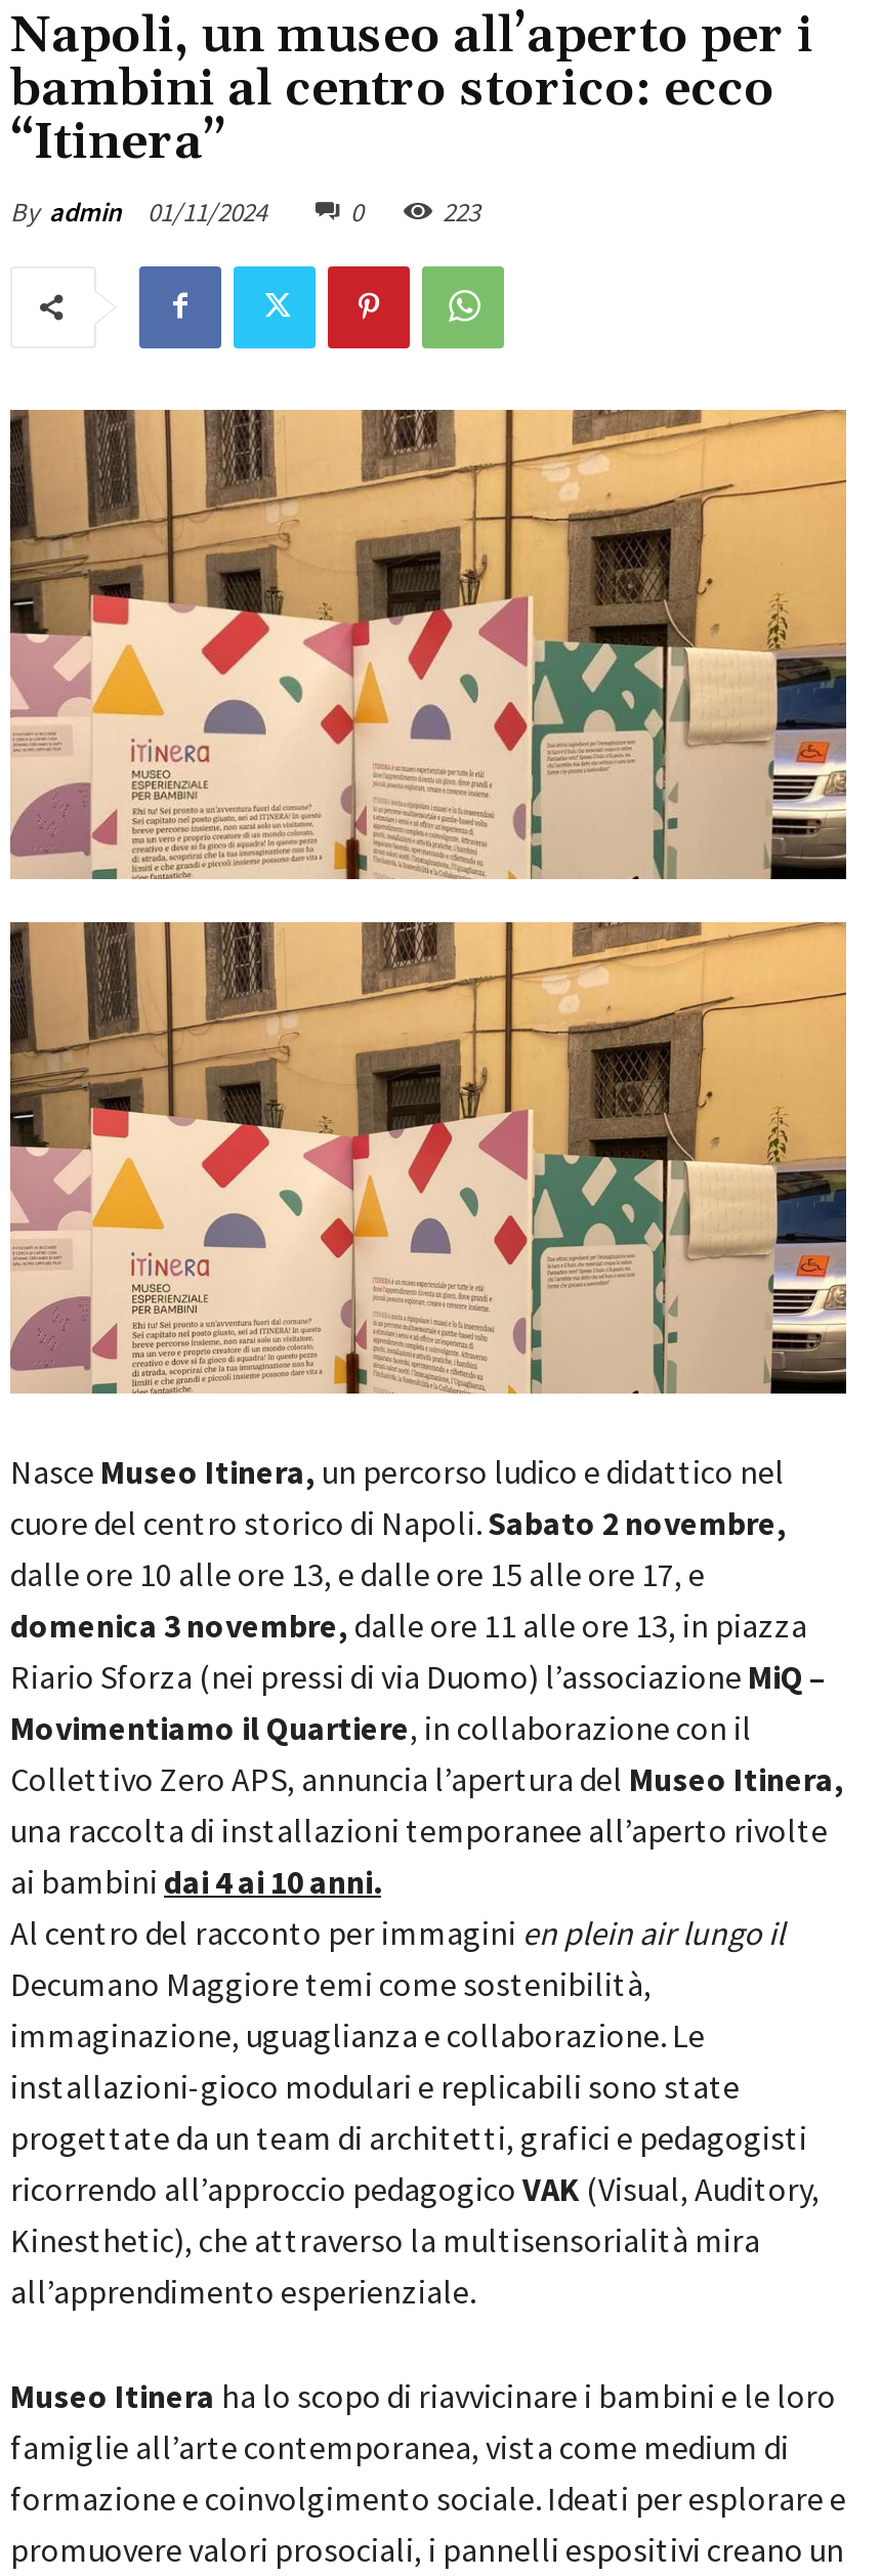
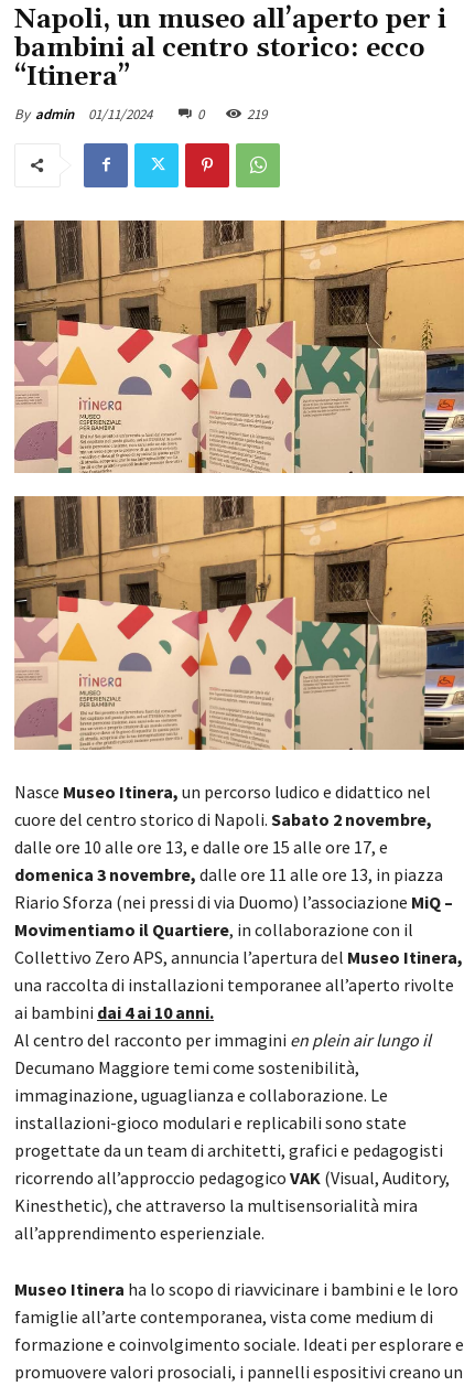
[443,194,479,228] 223 -> [247,104,267,123] 219

